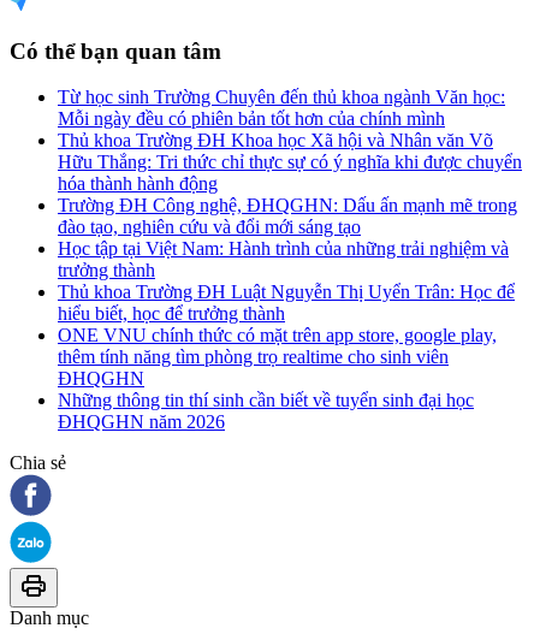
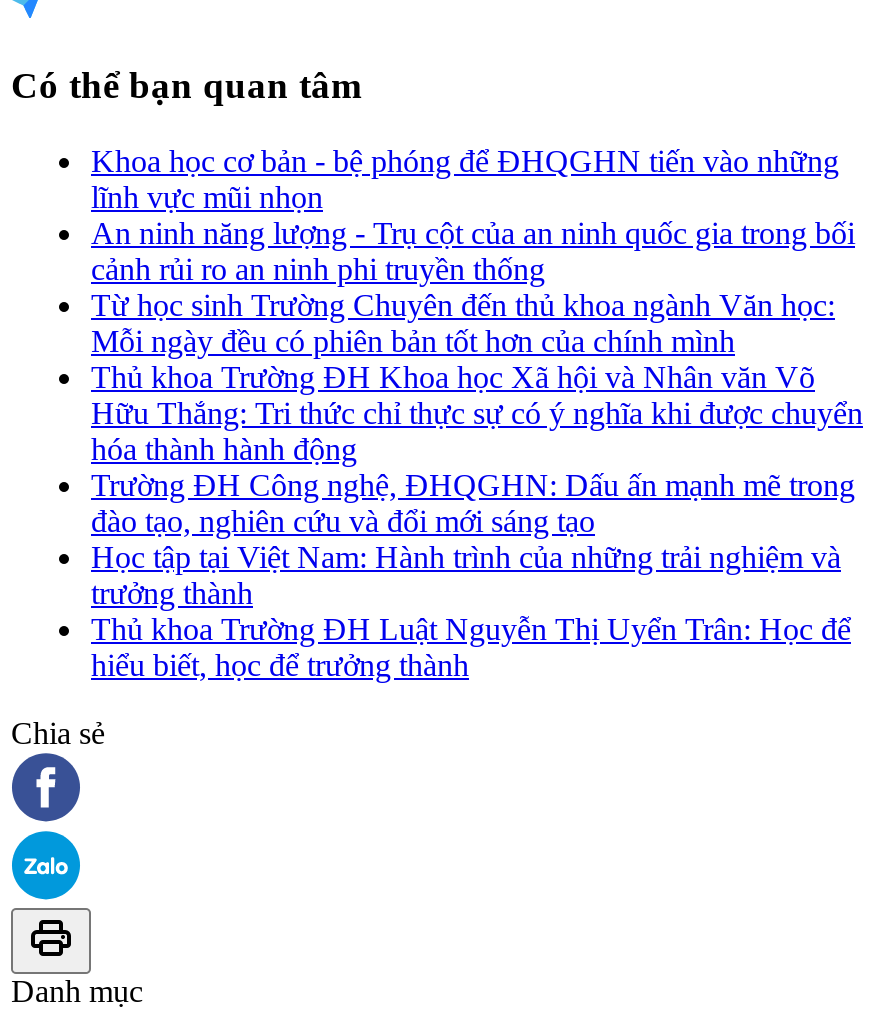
none -> [91,144,855,286] Khoa học cơ bản - bệ phóng để ĐHQGHN tiến vào những | lĩnh vực mũi nhọn | An ninh năng lượng - Trụ cột của an ninh quốc gia trong bối | cảnh rủi ro an ninh phi truyền thống
moved [58,87,522,324] -> [91,288,863,682]: Từ học sinh Trường Chuyên đến thủ khoa ngành Văn học: | Mỗi ngày đều có phiên bản tốt hơn của chính mình | Thủ khoa Trường ĐH Khoa học Xã hội và Nhân văn Võ | ... | Thủ khoa Trường ĐH Luật Nguyễn Thị Uyển Trân: Học để | hiểu biết, học để trưởng thành
[58,325,497,432] ONE VNU chính thức có mặt trên app store, google play, | thêm tính năng tìm phòng trọ realtime cho sinh viên | ĐHQGHN | Những thông tin thí sinh cần biết về tuyển sinh đại học | ĐHQGHN năm 2026 -> none

